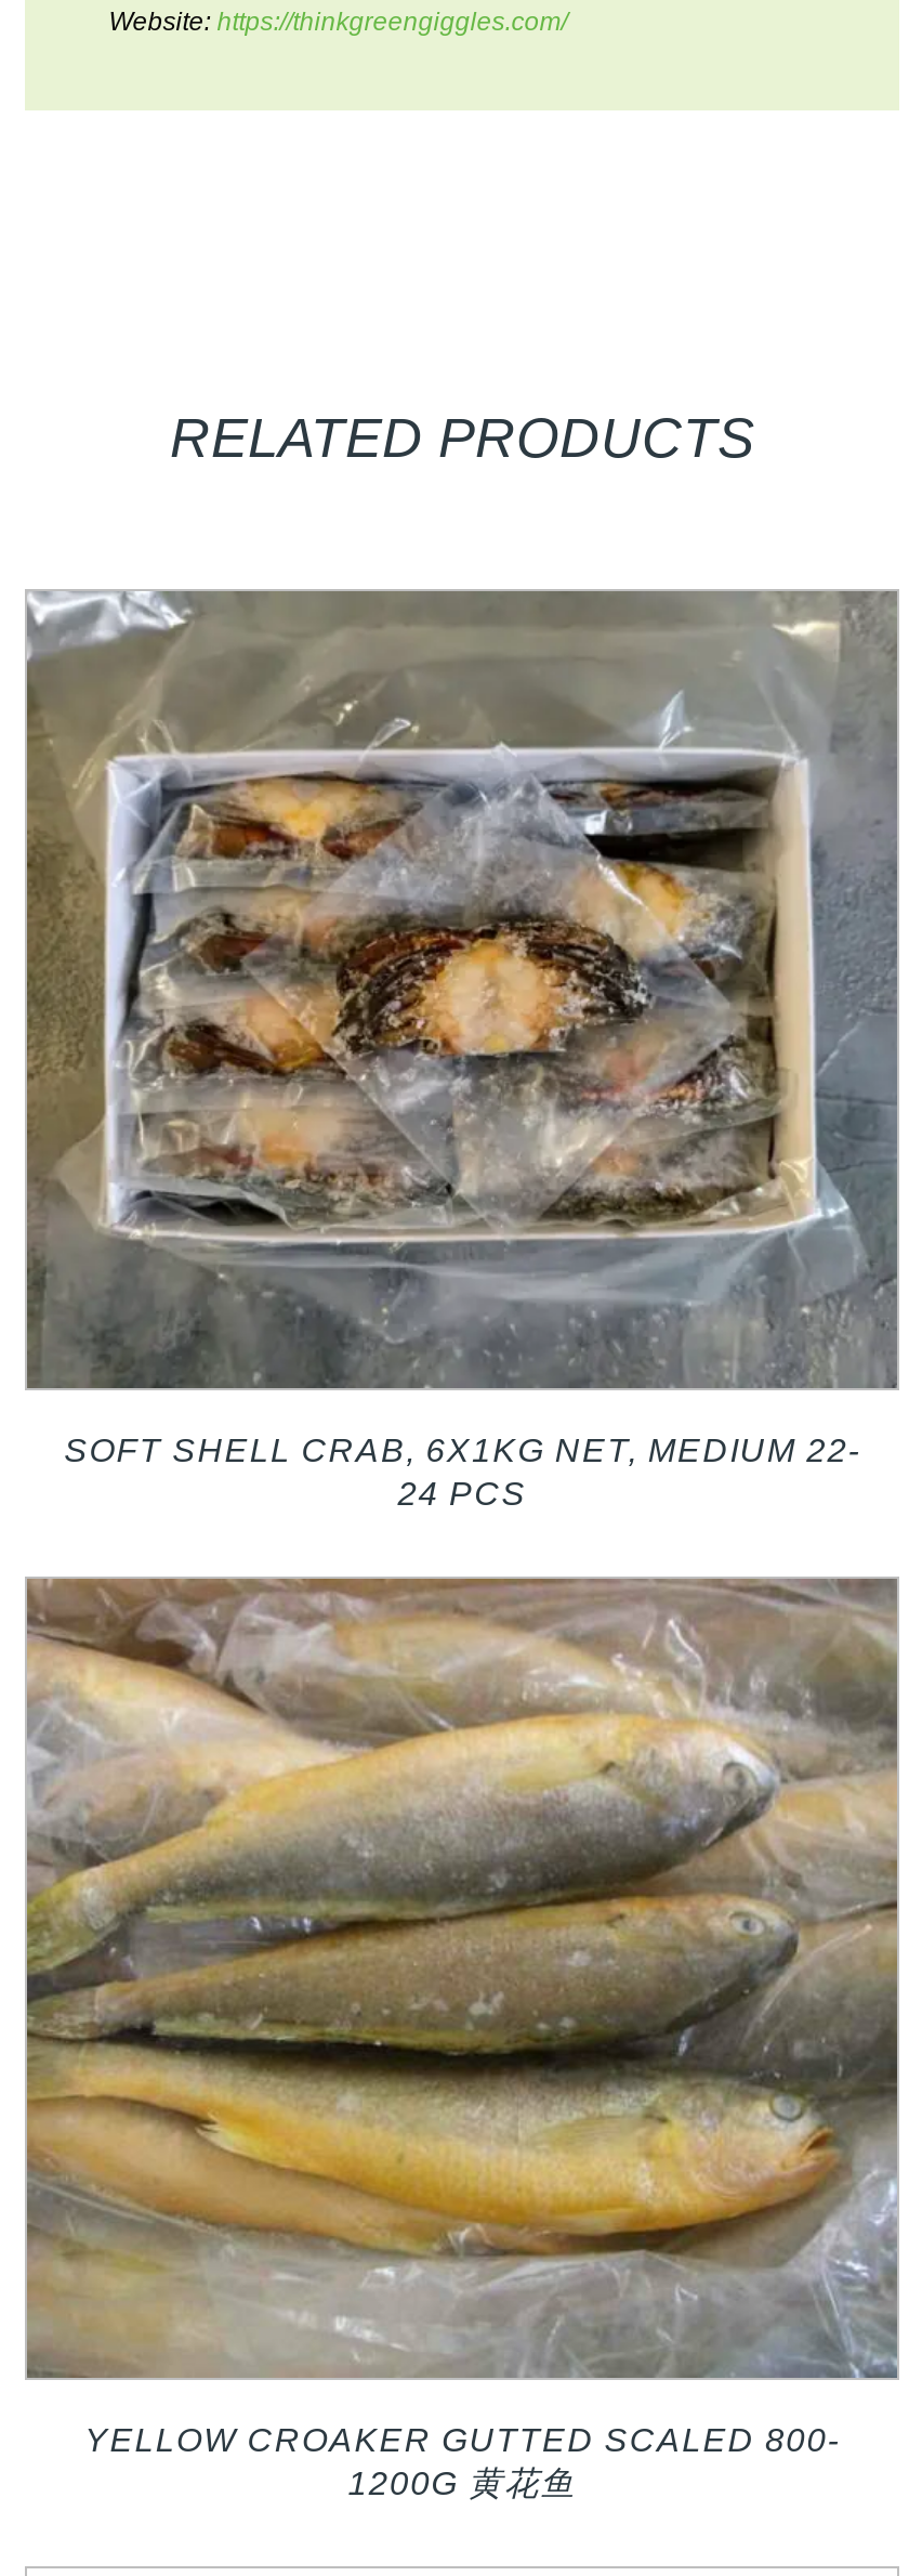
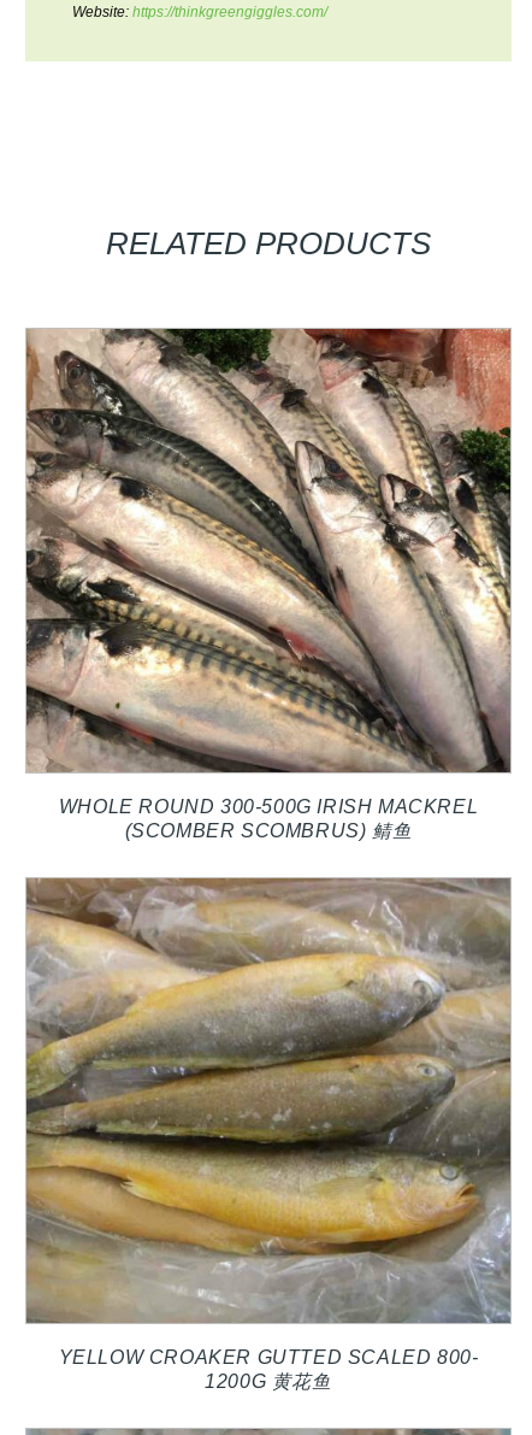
[25,589,899,1512] [image] | SOFT SHELL CRAB, 6X1KG NET, MEDIUM 22- | 24 PCS -> [25,329,512,841] [image] | WHOLE ROUND 300-500G IRISH MACKREL | (SCOMBER SCOMBRUS) 鲭鱼

